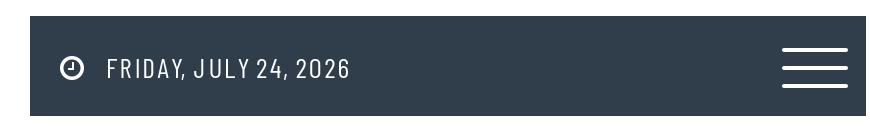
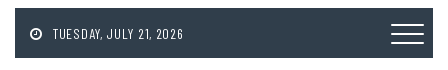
[106,49,351,83] FRIDAY, JULY 24, 2026 -> [53,24,183,41] TUESDAY, JULY 21, 2026

